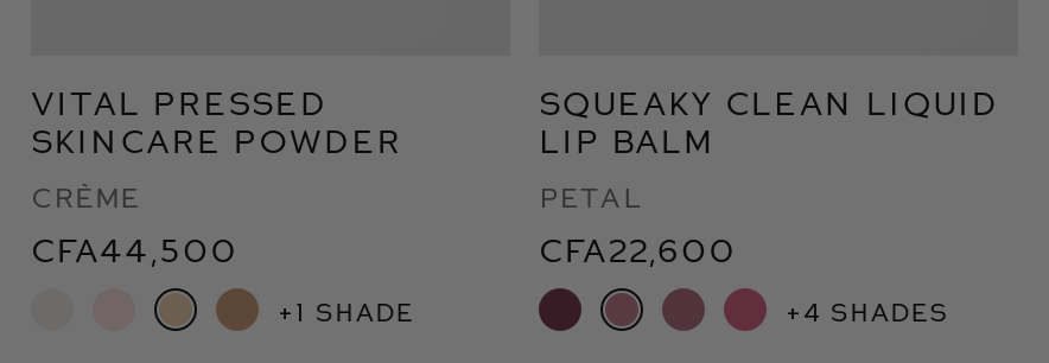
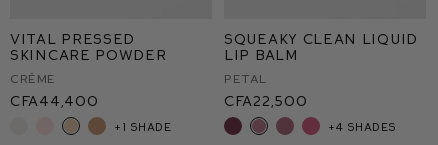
[31,229,238,269] CFA44,500 -> [10,92,98,109] CFA44,400
[539,229,736,269] CFA22,600 -> [224,92,307,109] CFA22,500

